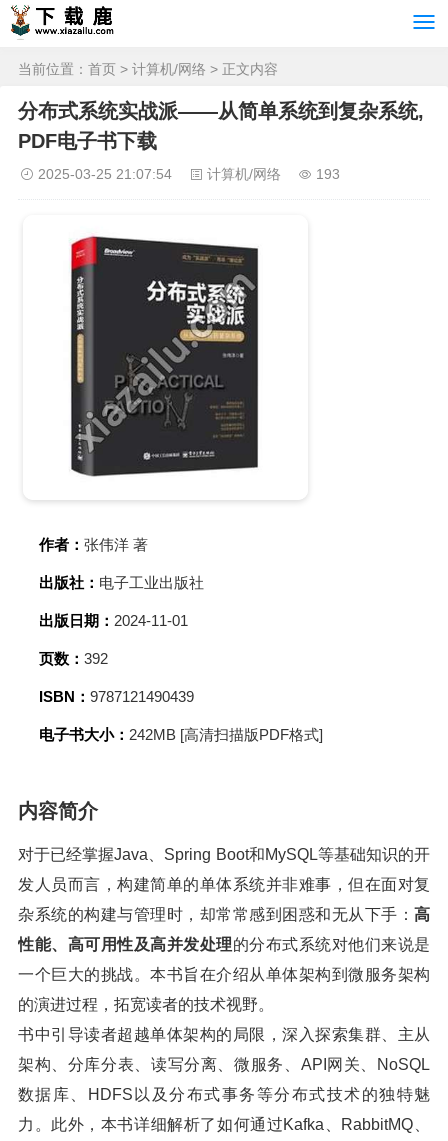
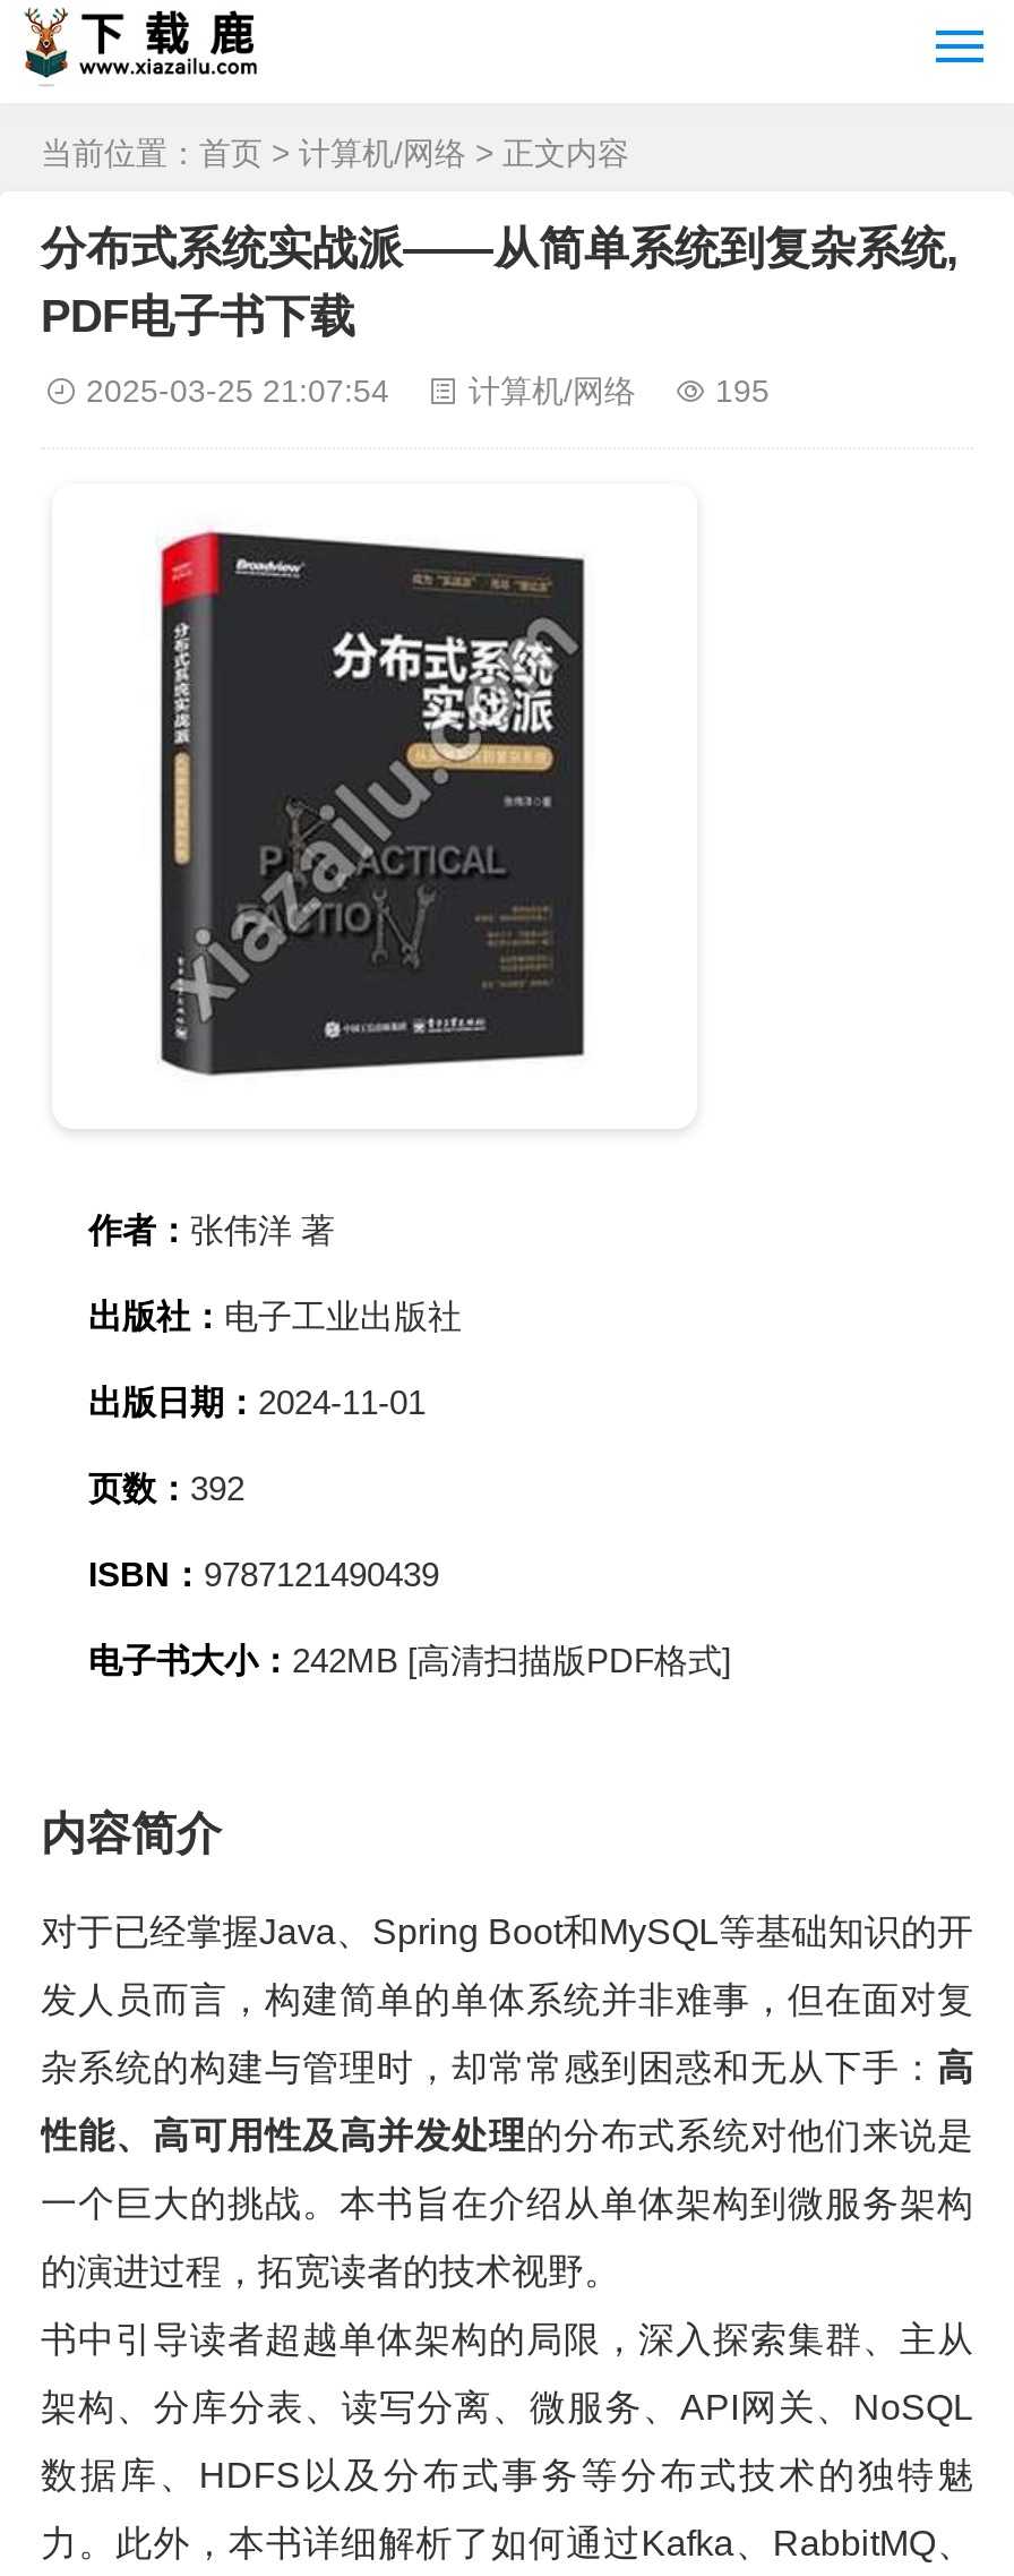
[316,166,340,182] 193 -> [715,373,770,409] 195

